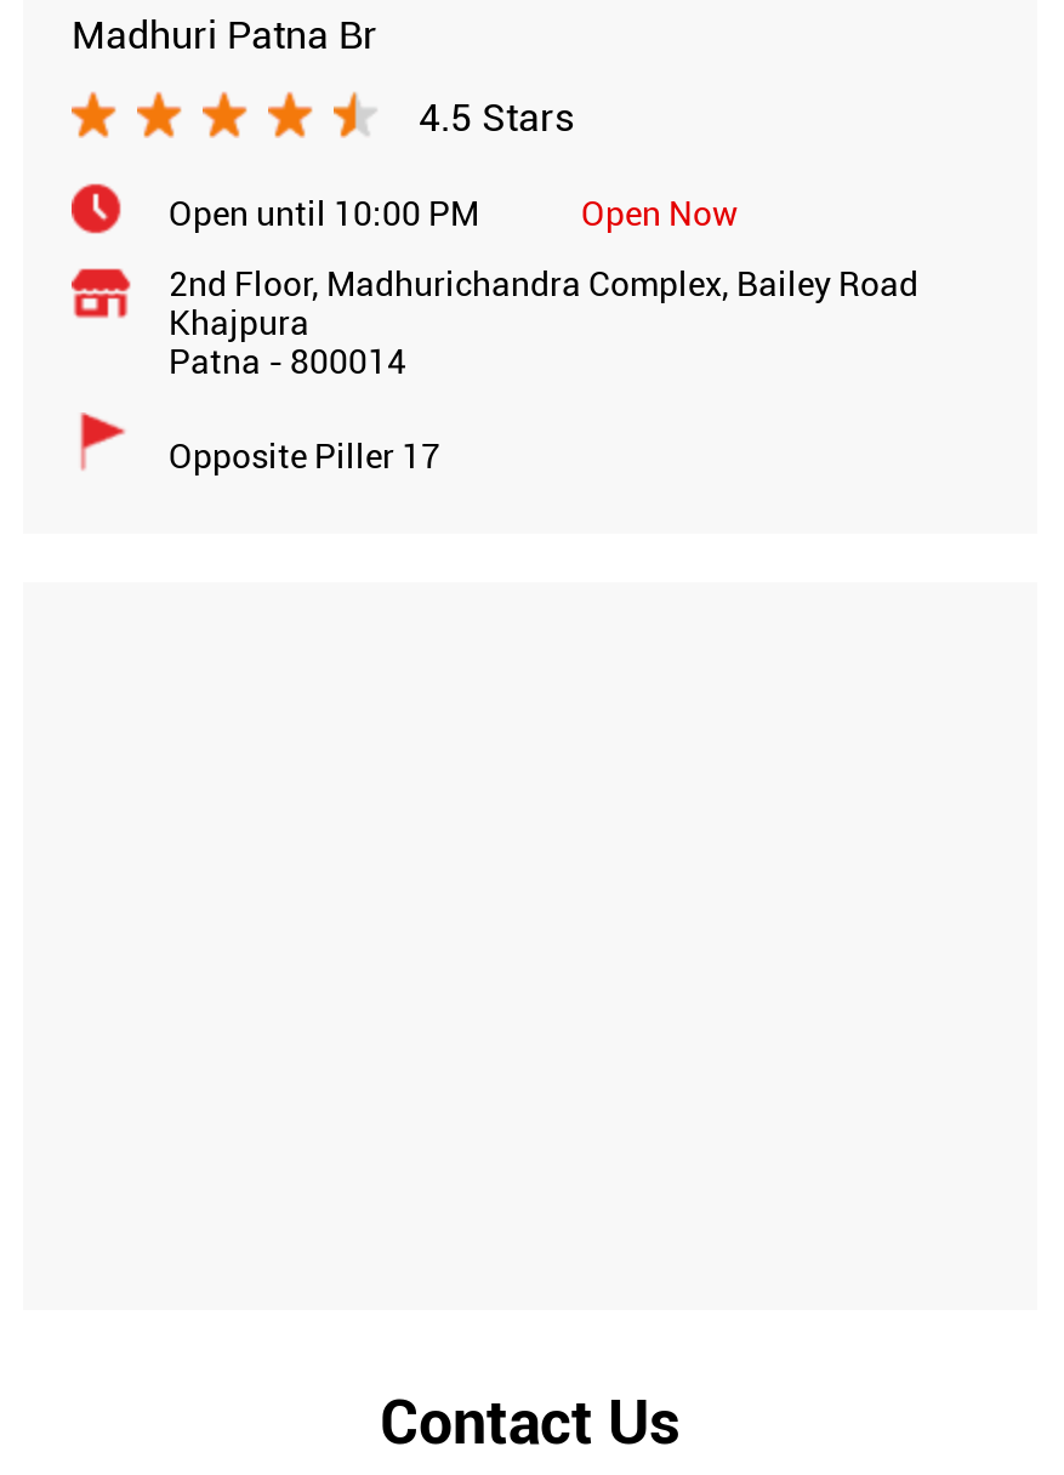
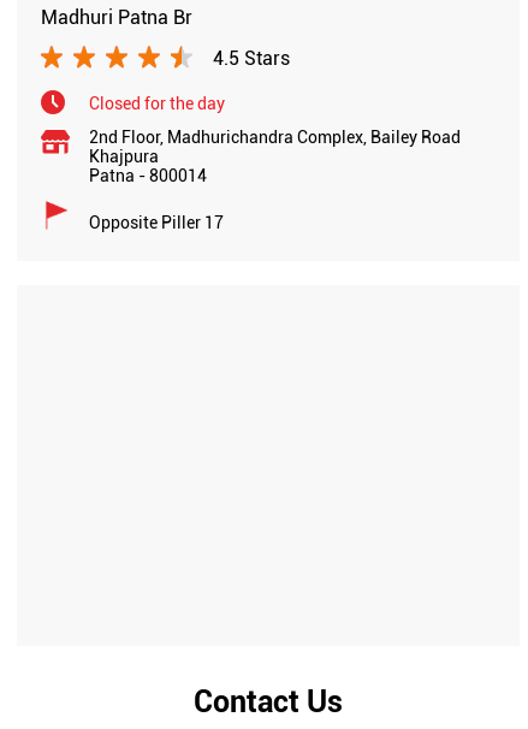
[169,194,739,233] Open until 10:00 PM | Open Now -> [89,94,225,113] Closed for the day

